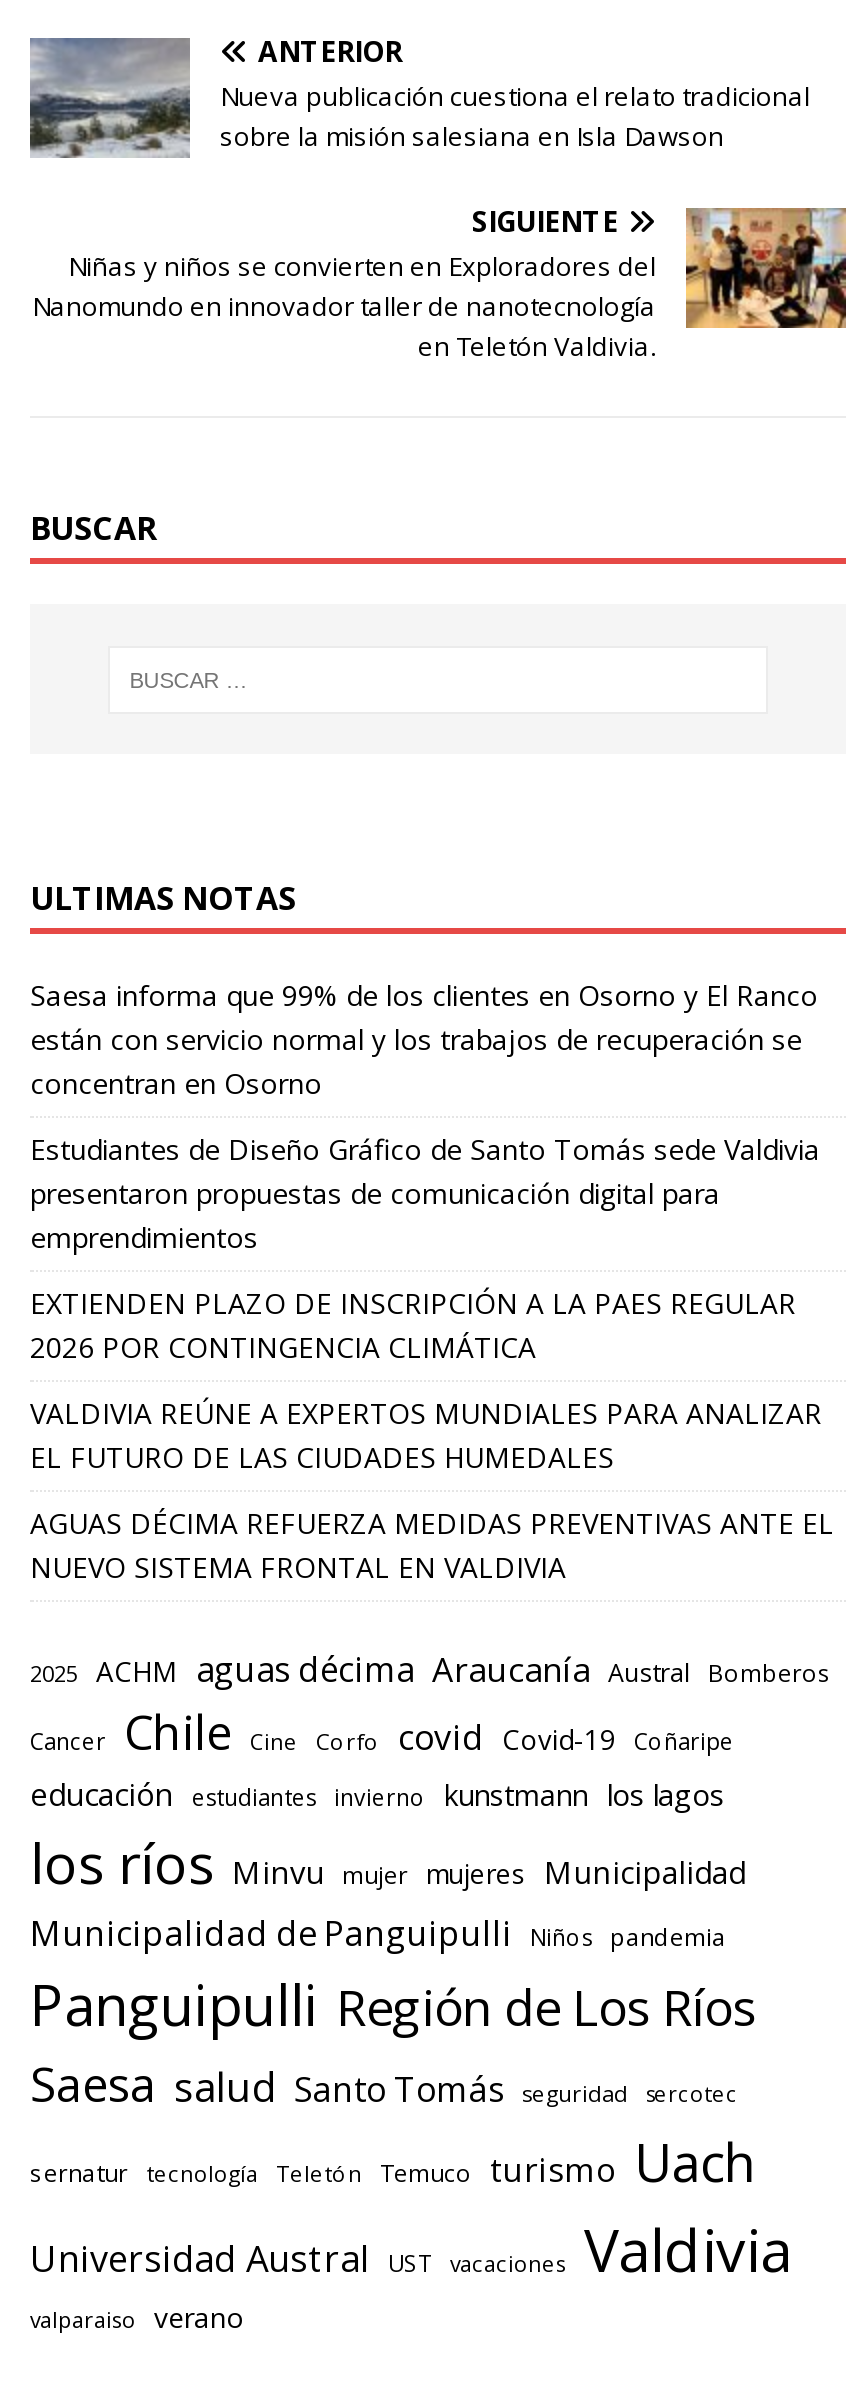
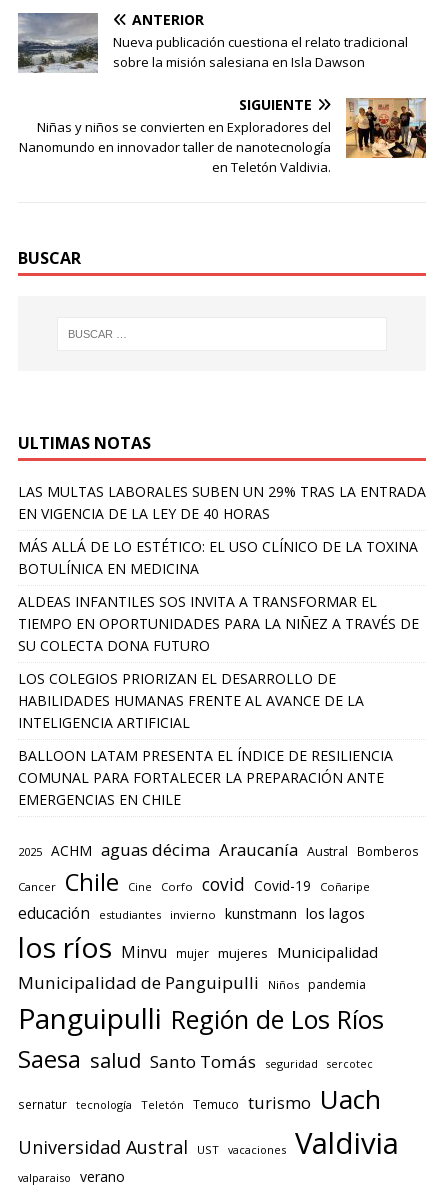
[30,976,818,1102] Saesa informa que 99% de los clientes en Osorno y El Ranco | están con servicio normal y los trabajos de recuperación se | concentran en Osorno -> [18,482,426,523] LAS MULTAS LABORALES SUBEN UN 29% TRAS LA ENTRADA | EN VIGENCIA DE LA LEY DE 40 HORAS
[30,1130,820,1256] Estudiantes de Diseño Gráfico de Santo Tomás sede Valdivia | presentaron propuestas de comunicación digital para | emprendimientos -> [18,537,418,578] MÁS ALLÁ DE LO ESTÉTICO: EL USO CLÍNICO DE LA TOXINA | BOTULÍNICA EN MEDICINA
[30,1284,796,1366] EXTIENDEN PLAZO DE INSCRIPCIÓN A LA PAES REGULAR | 2026 POR CONTINGENCIA CLIMÁTICA -> [18,592,419,655] ALDEAS INFANTILES SOS INVITA A TRANSFORMAR EL | TIEMPO EN OPORTUNIDADES PARA LA NIÑEZ A TRAVÉS DE | SU COLECTA DONA FUTURO
[30,1394,822,1476] VALDIVIA REÚNE A EXPERTOS MUNDIALES PARA ANALIZAR | EL FUTURO DE LAS CIUDADES HUMEDALES -> [18,669,364,732] LOS COLEGIOS PRIORIZAN EL DESARROLLO DE | HABILIDADES HUMANAS FRENTE AL AVANCE DE LA | INTELIGENCIA ARTIFICIAL
[30,1504,834,1586] AGUAS DÉCIMA REFUERZA MEDIDAS PREVENTIVAS ANTE EL | NUEVO SISTEMA FRONTAL EN VALDIVIA -> [18,746,393,809] BALLOON LATAM PRESENTA EL ÍNDICE DE RESILIENCIA | COMUNAL PARA FORTALECER LA PREPARACIÓN ANTE | EMERGENCIAS EN CHILE

